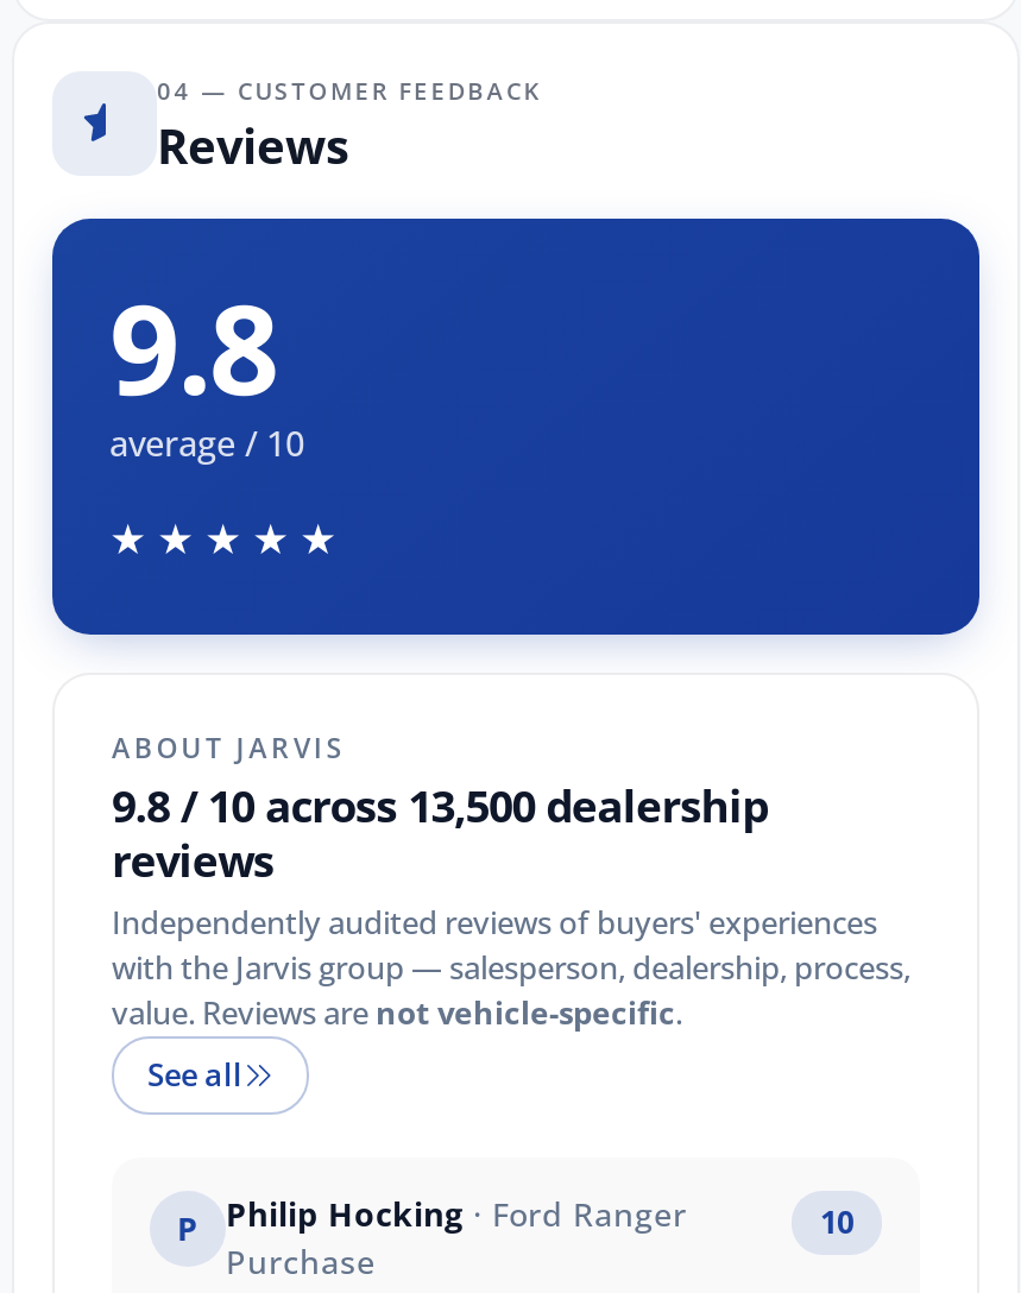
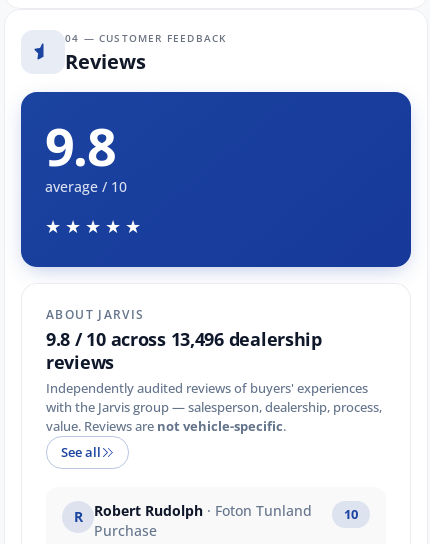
[112,775,768,834] 9.8 / 10 across 13,500 dealership -> [46,326,322,351] 9.8 / 10 across 13,496 dealership
[177,1191,687,1250] P | Philip Hocking · Ford Ranger -> [73,501,312,526] R | Robert Rudolph · Foton Tunland

